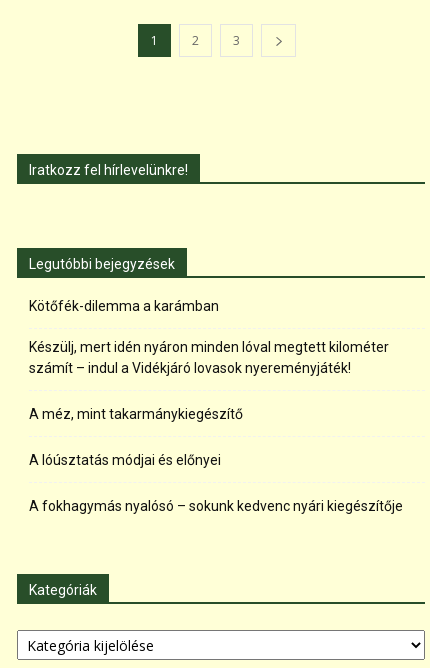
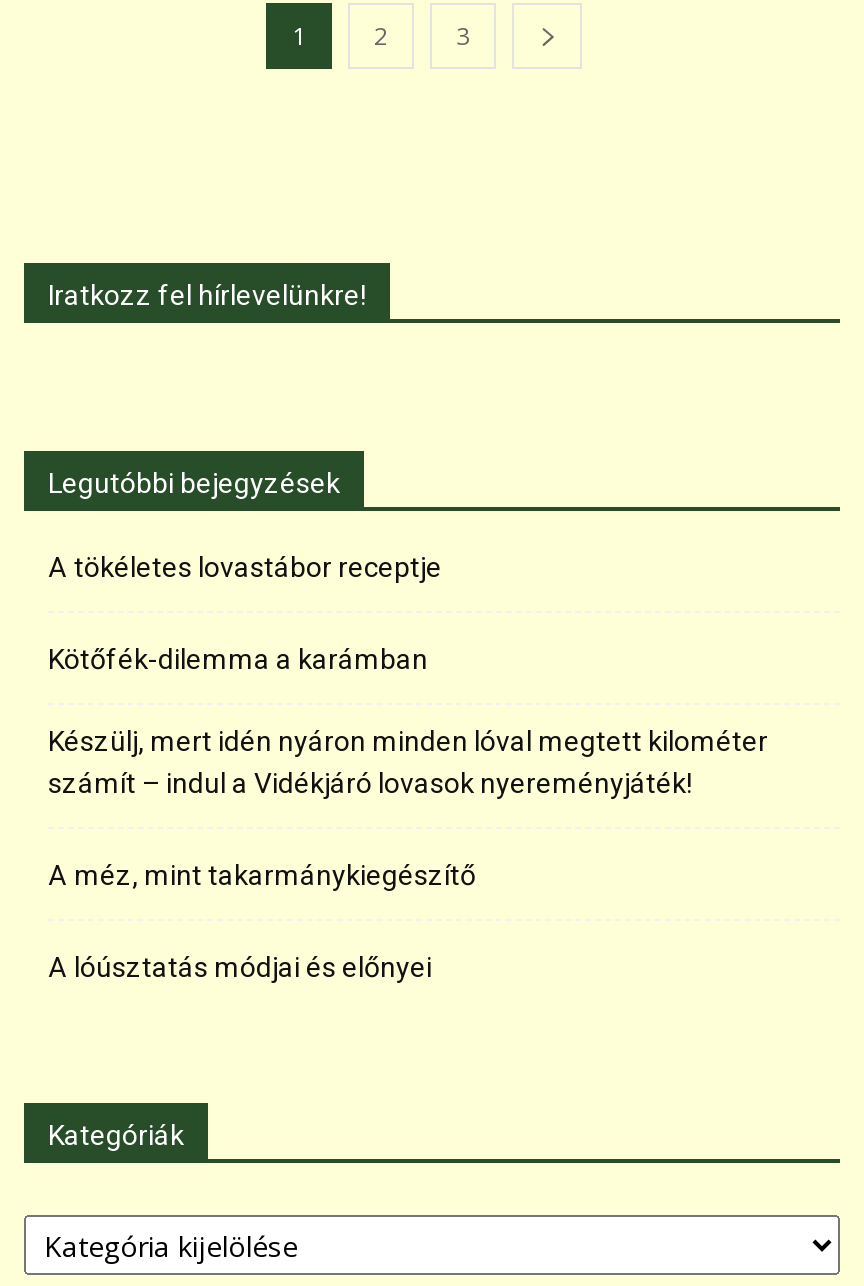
none -> [48,551,442,583] A tökéletes lovastábor receptje
moved [29,298,389,468] -> [48,643,768,983]: Kötőfék-dilemma a karámban | Készülj, mert idén nyáron minden lóval megtett kilométer | számít – indul a Vidékjáró lovasok nyereményjáték! | A méz, mint takarmánykiegészítő | A lóúsztatás módjai és előnyei
[29,498,403,514] A fokhagymás nyalósó – sokunk kedvenc nyári kiegészítője -> none

